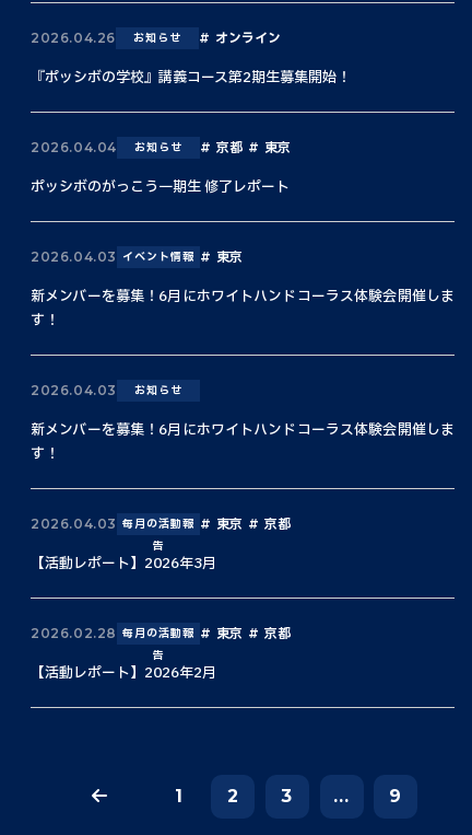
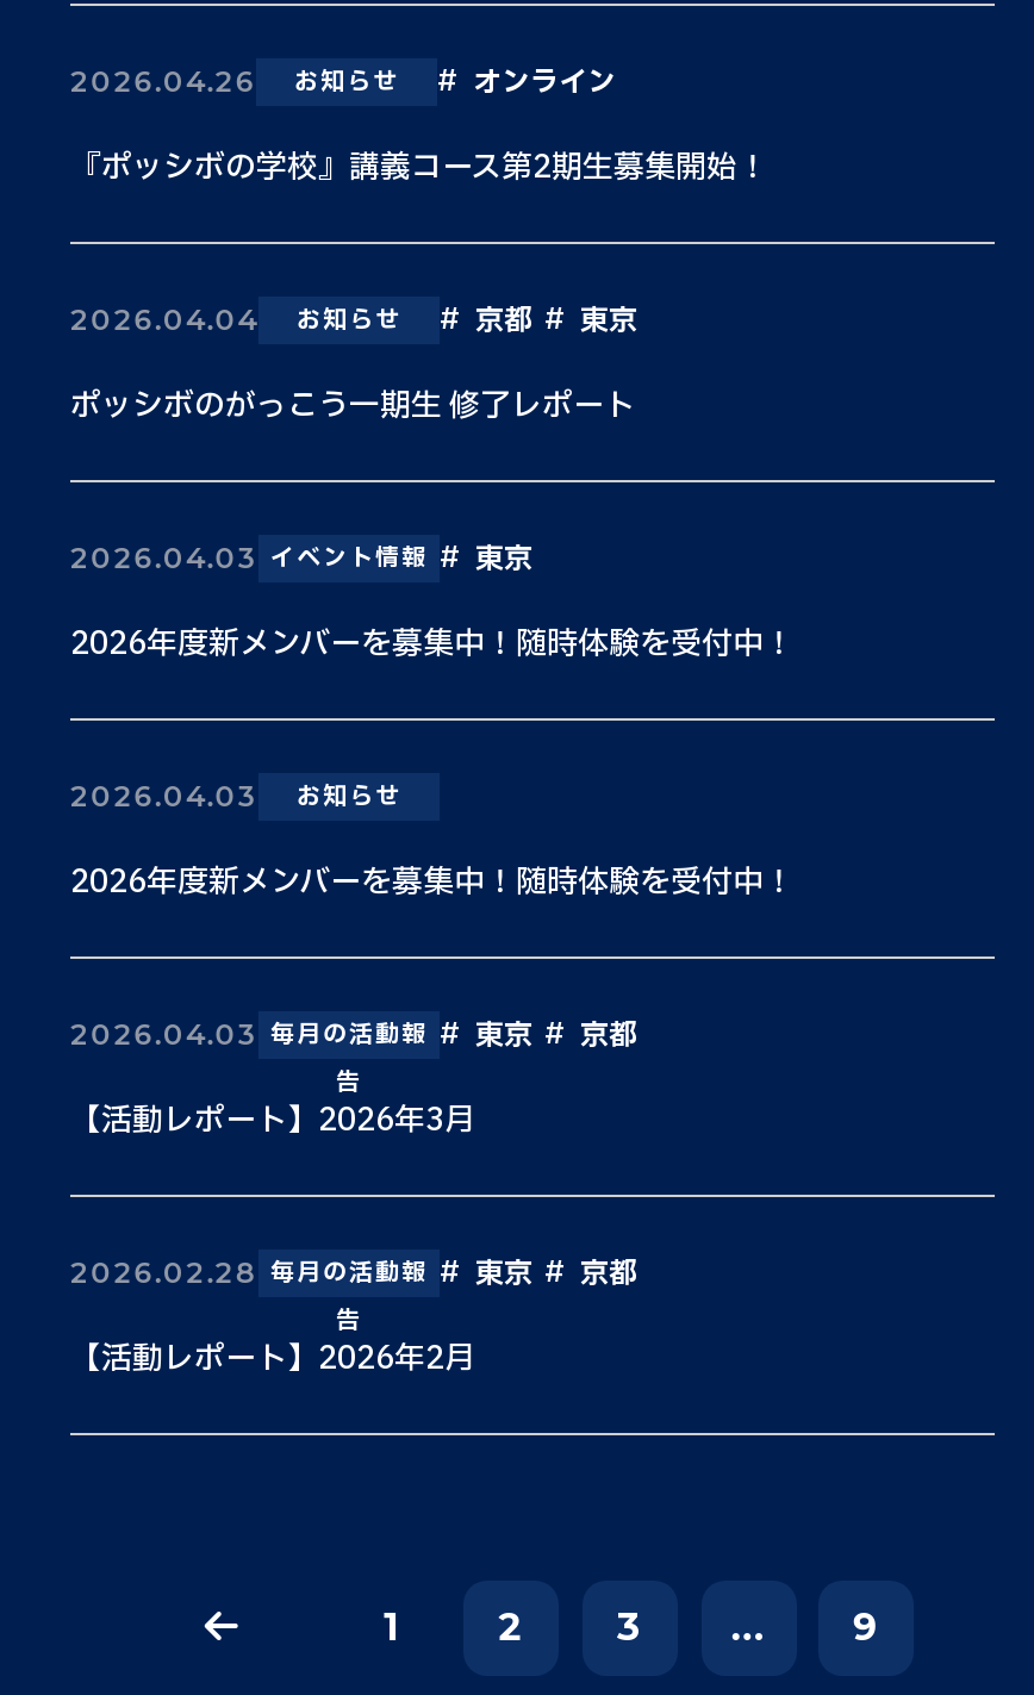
[31,286,455,332] 新メンバーを募集！6月にホワイトハンドコーラス体験会開催しま | す！ -> [70,621,795,668] 2026年度新メンバーを募集中！随時体験を受付中！
[31,419,455,465] 新メンバーを募集！6月にホワイトハンドコーラス体験会開催しま | す！ -> [70,859,795,906] 2026年度新メンバーを募集中！随時体験を受付中！

